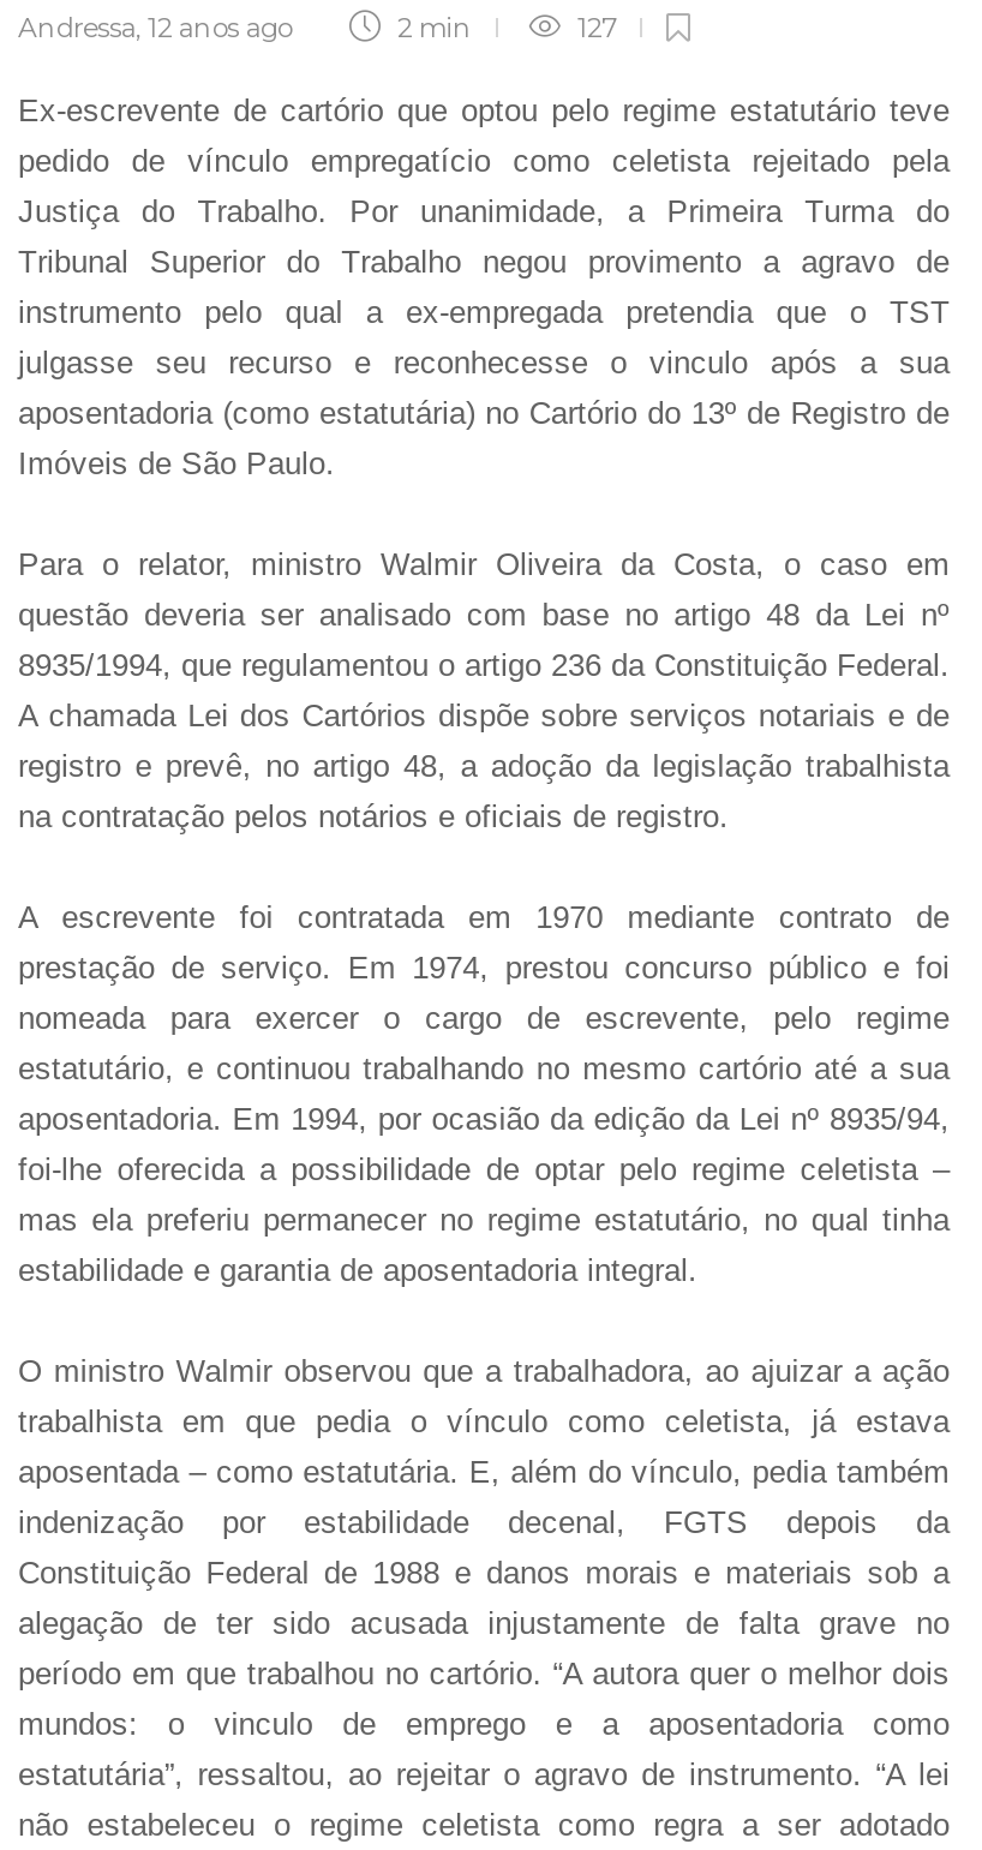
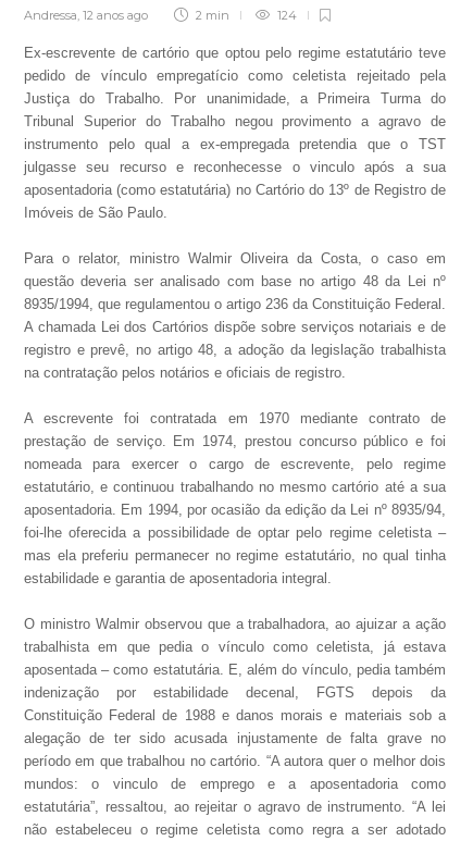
[570,11,616,44] 127 -> [274,8,297,23] 124

